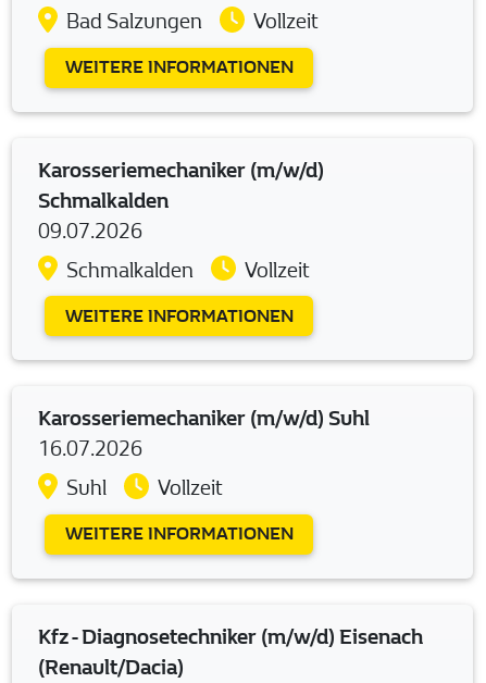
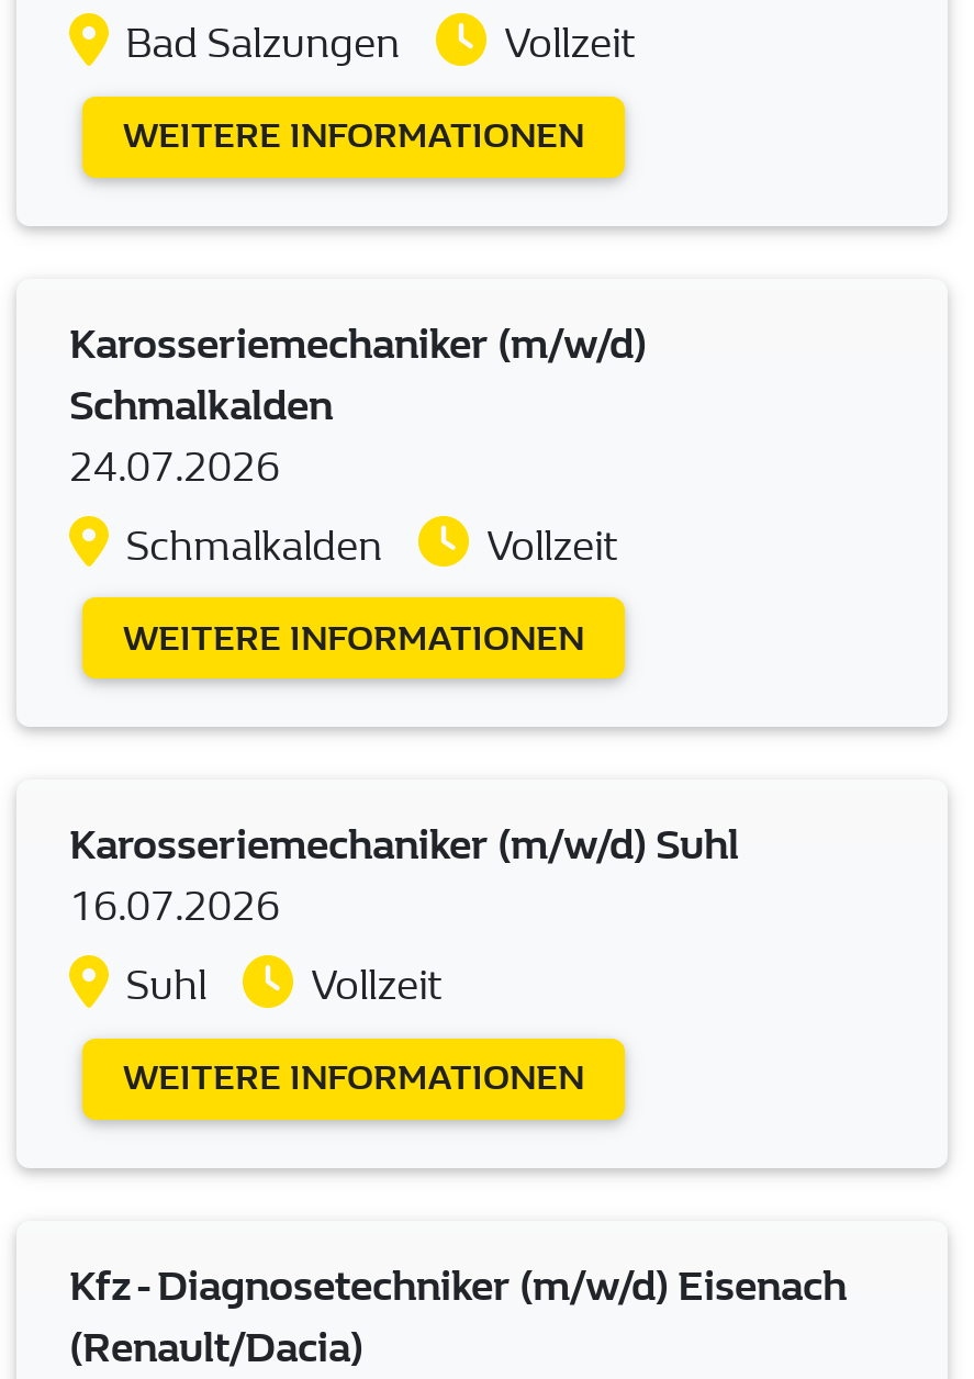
[38,220,142,244] 09.07.2026 -> [69,443,280,492] 24.07.2026

